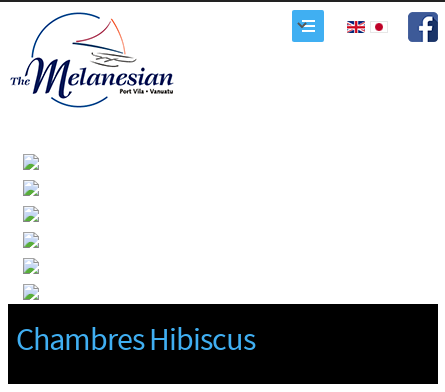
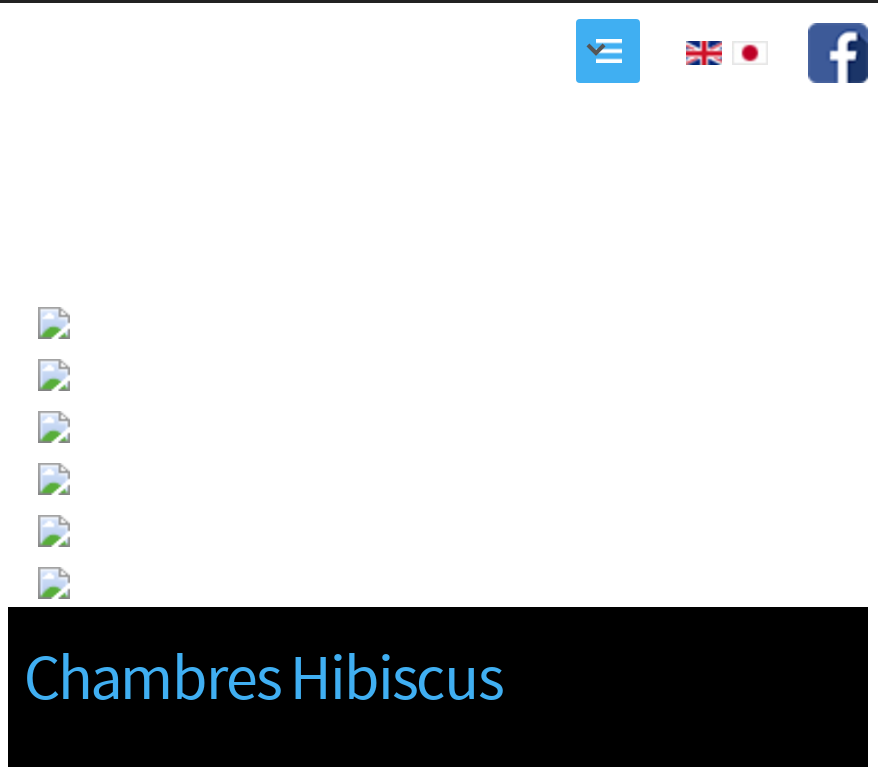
[10,11,174,109] [image] -> none

